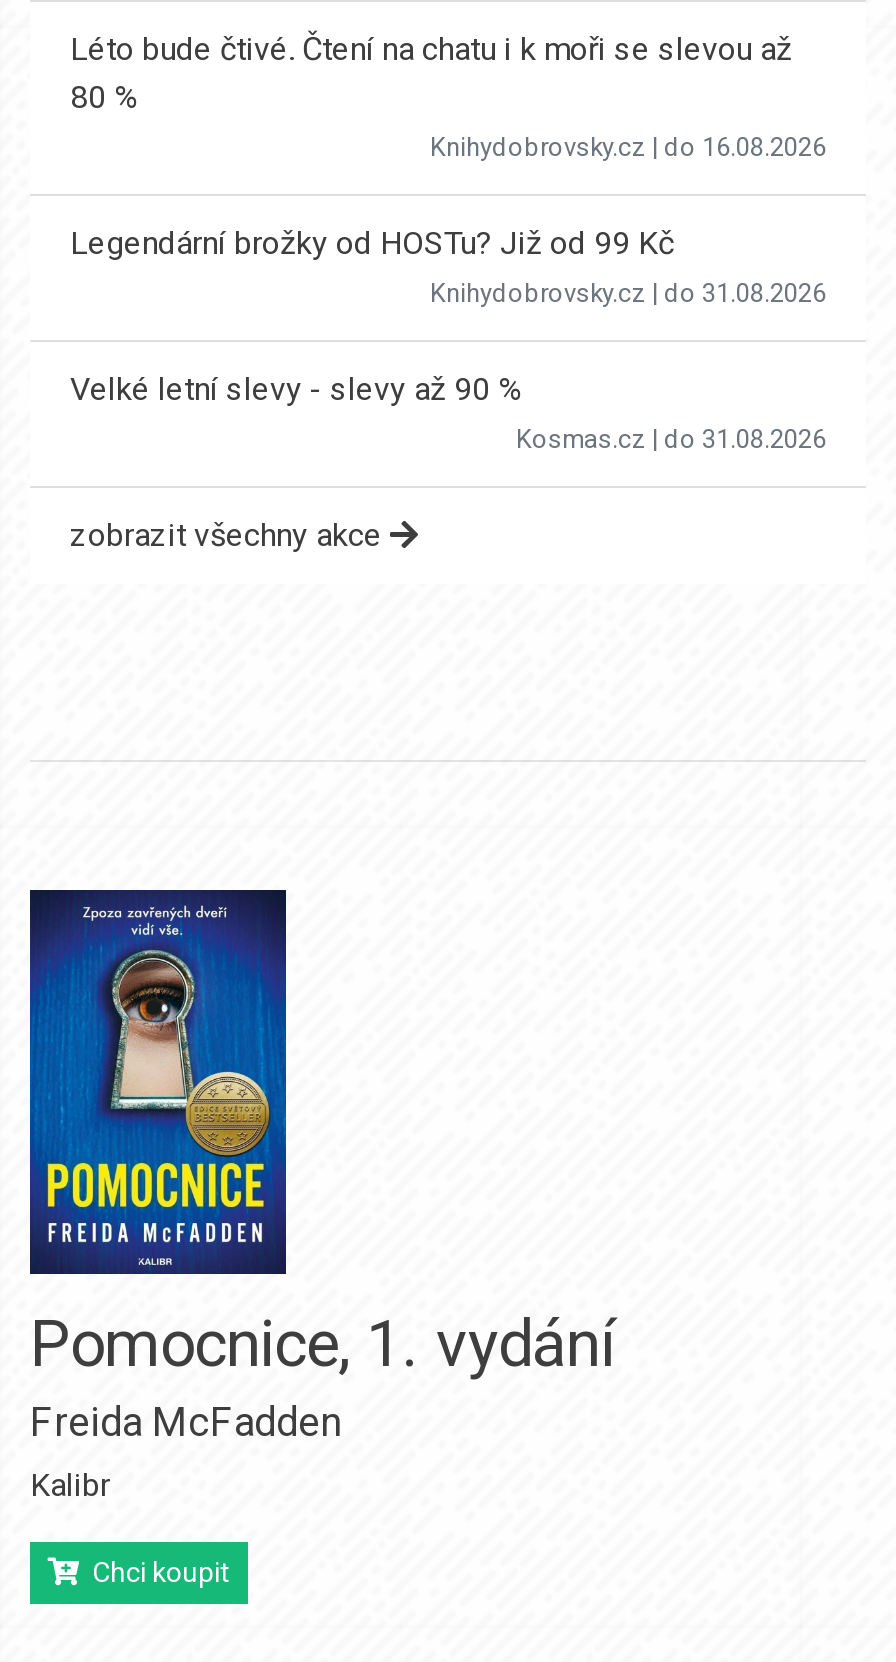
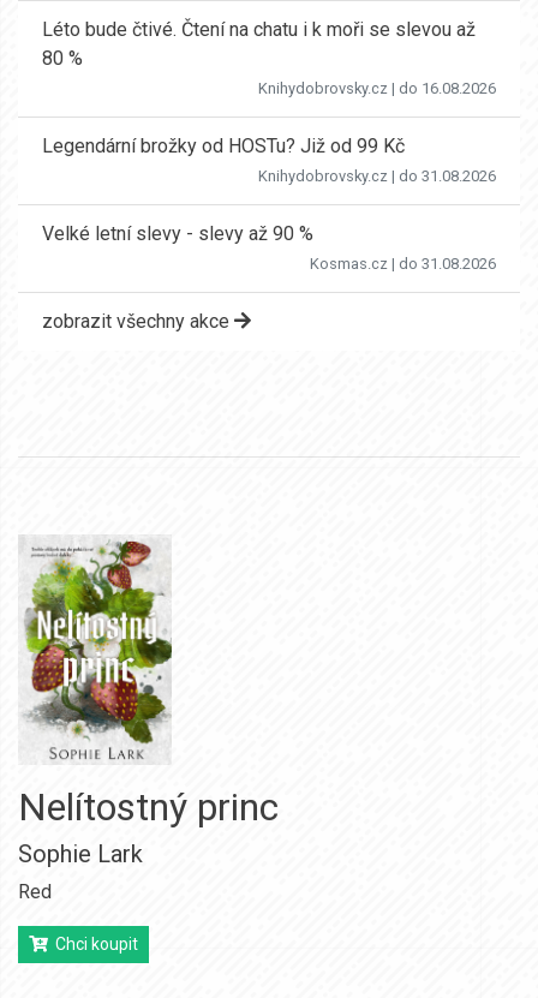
[28,888,614,1504] [image] | Pomocnice, 1. vydání | Freida McFadden | Kalibr -> [18,534,279,903] [image] | Nelítostný princ | Sophie Lark | Red

